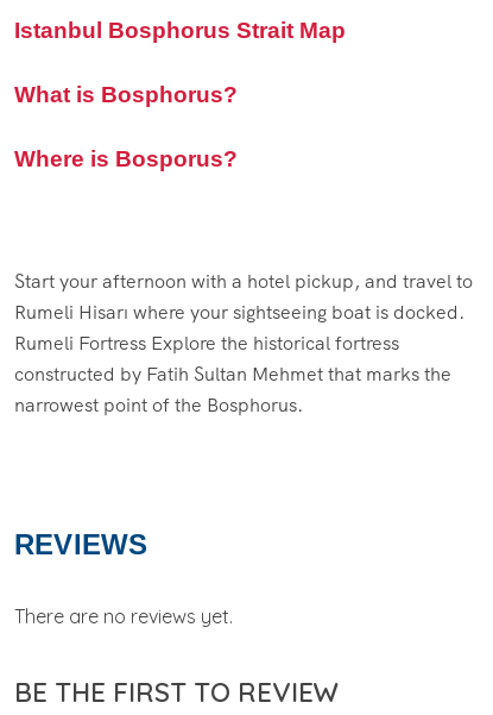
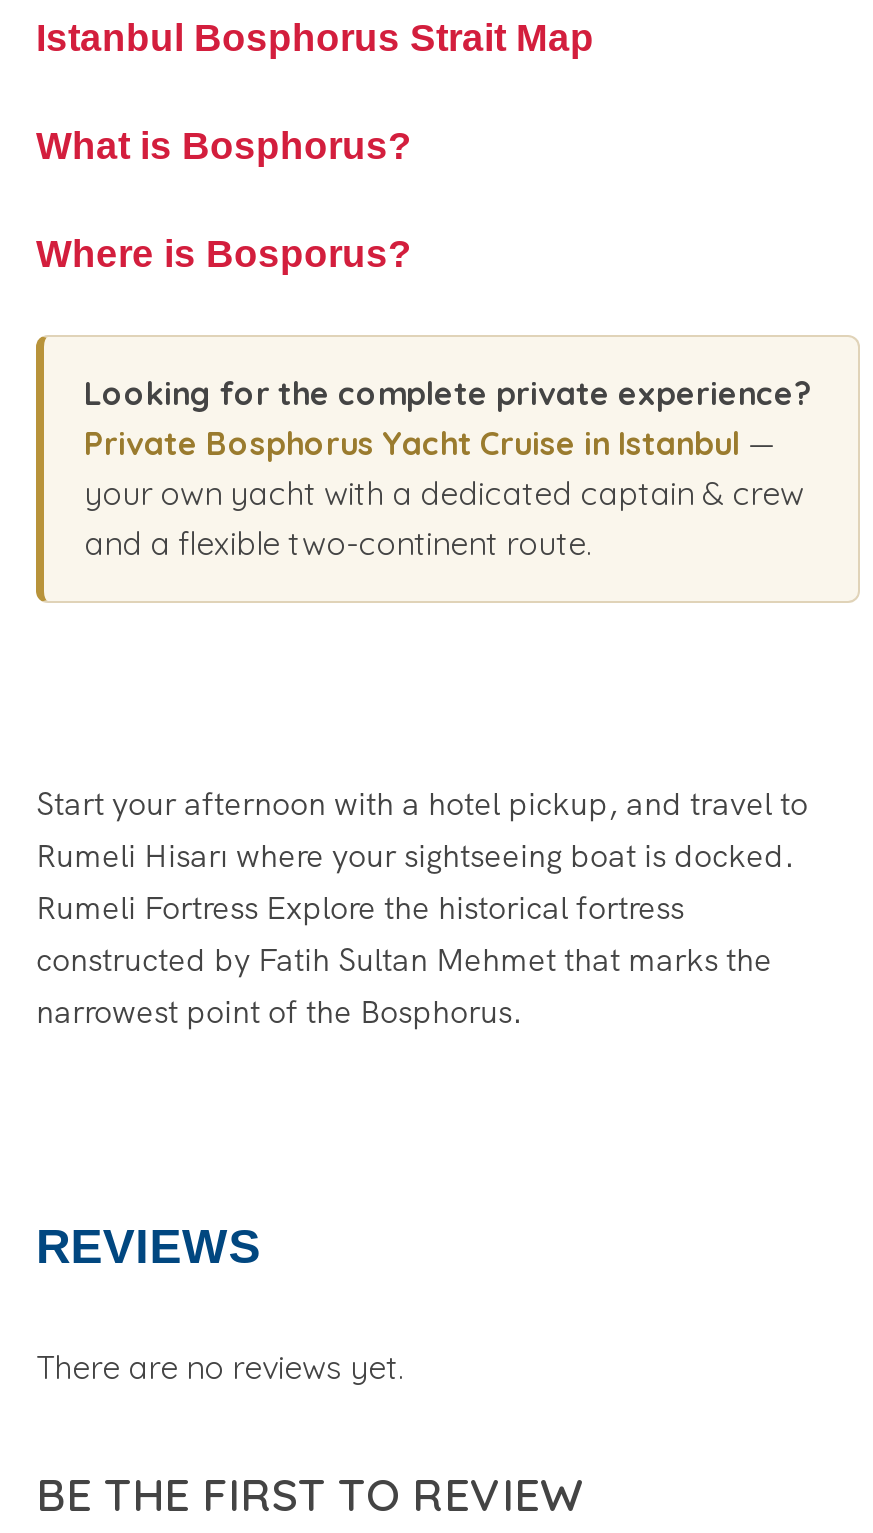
none -> [34,333,862,605] [image] | Looking for the complete private experience? | Private Bosphorus Yacht Cruise in Istanbul — | your own yacht with a dedicated captain & crew | and a flexible two-continent route.

